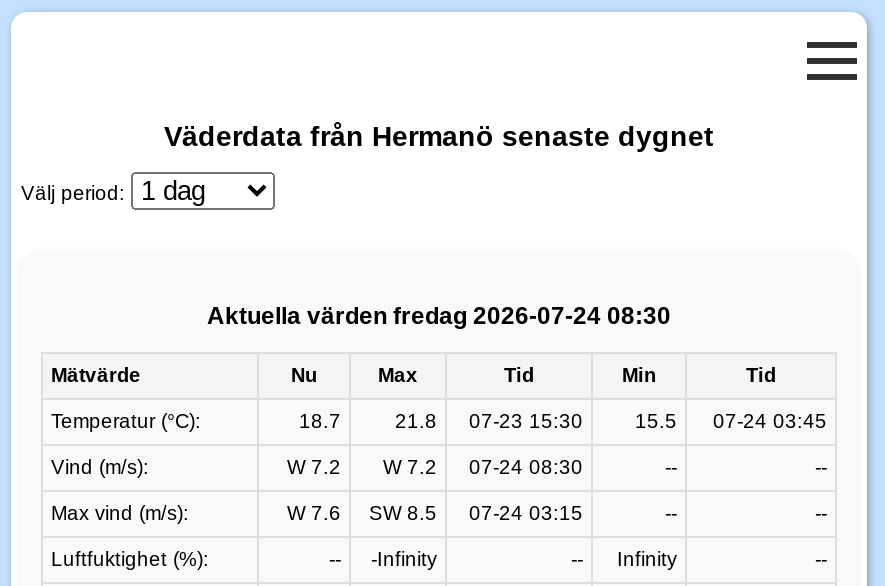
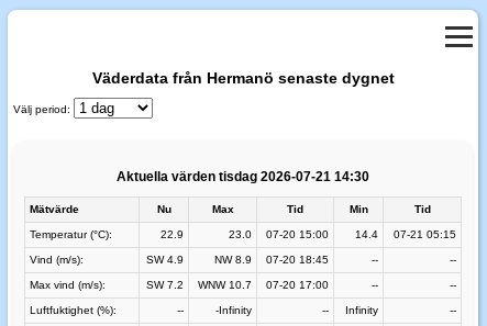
[207,302,671,330] Aktuella värden fredag 2026-07-24 08:30 -> [117,169,369,184] Aktuella värden tisdag 2026-07-21 14:30
[299,410,341,432] 18.7 -> [161,228,184,240] 22.9
[395,410,437,432] 21.8 -> [229,228,252,240] 23.0
[469,410,583,432] 07-23 15:30 -> [266,228,329,240] 07-20 15:00
[635,410,677,432] 15.5 -> [355,228,378,240] 14.4
[713,410,827,432] 07-24 03:45 -> [394,228,456,240] 07-21 05:15
[287,456,583,478] W 7.2 | W 7.2 | 07-24 08:30 -> [146,254,329,266] SW 4.9 | NW 8.9 | 07-20 18:45
[287,502,583,524] W 7.6 | SW 8.5 | 07-24 03:15 -> [146,279,329,291] SW 7.2 | WNW 10.7 | 07-20 17:00

